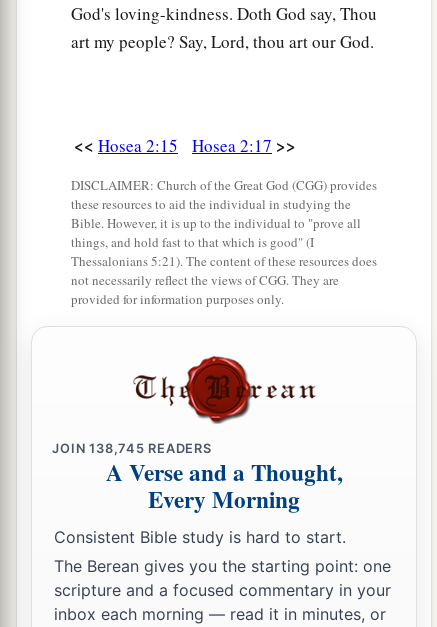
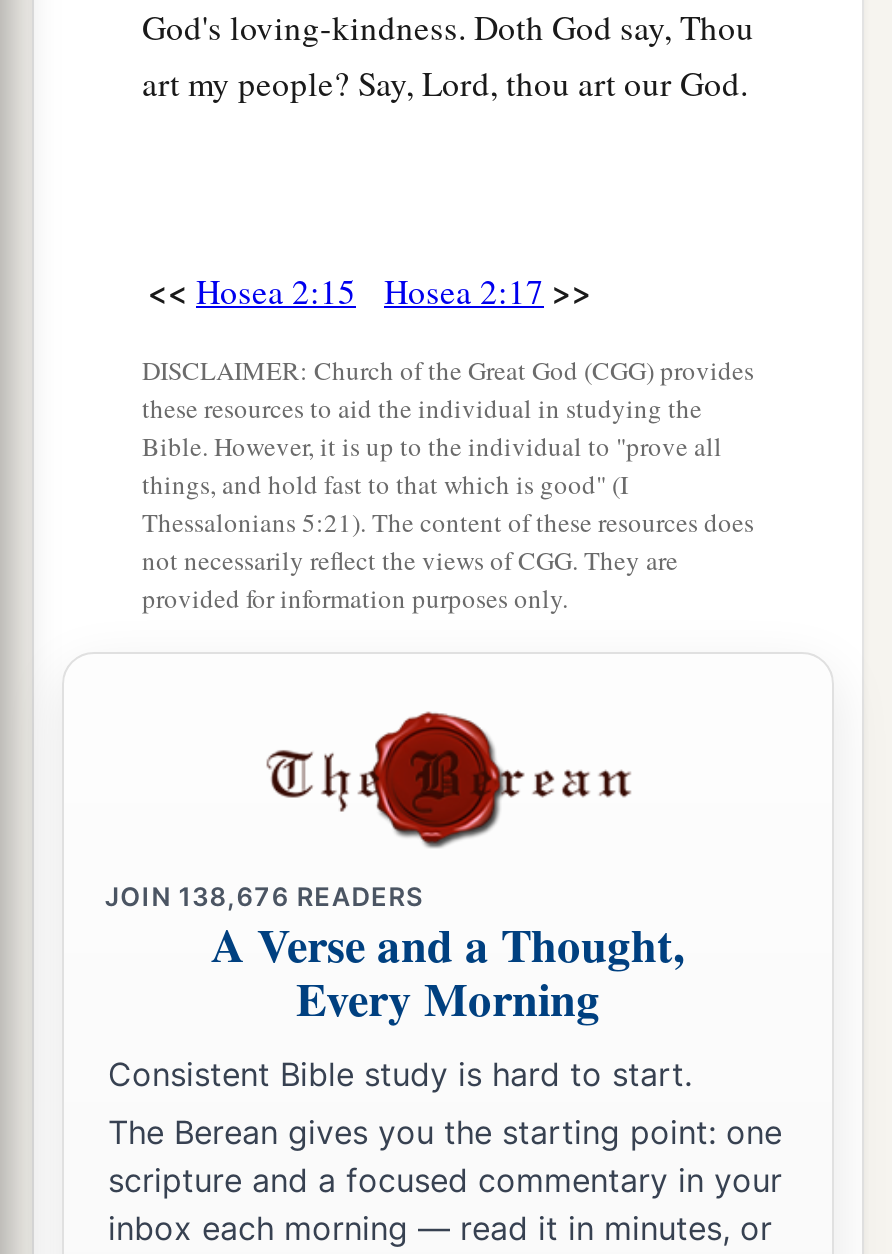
[52,441,212,456] JOIN 138,745 READERS -> [105,882,424,912] JOIN 138,676 READERS

